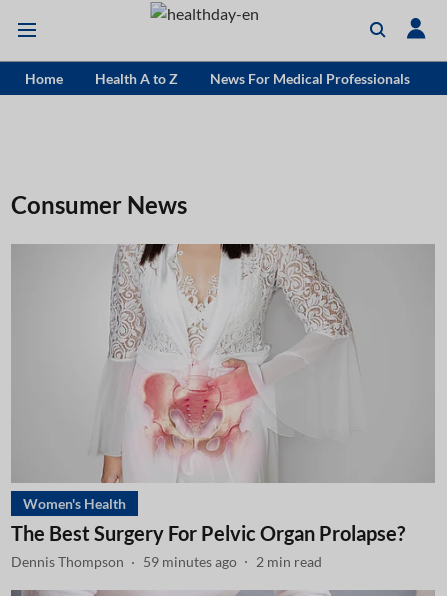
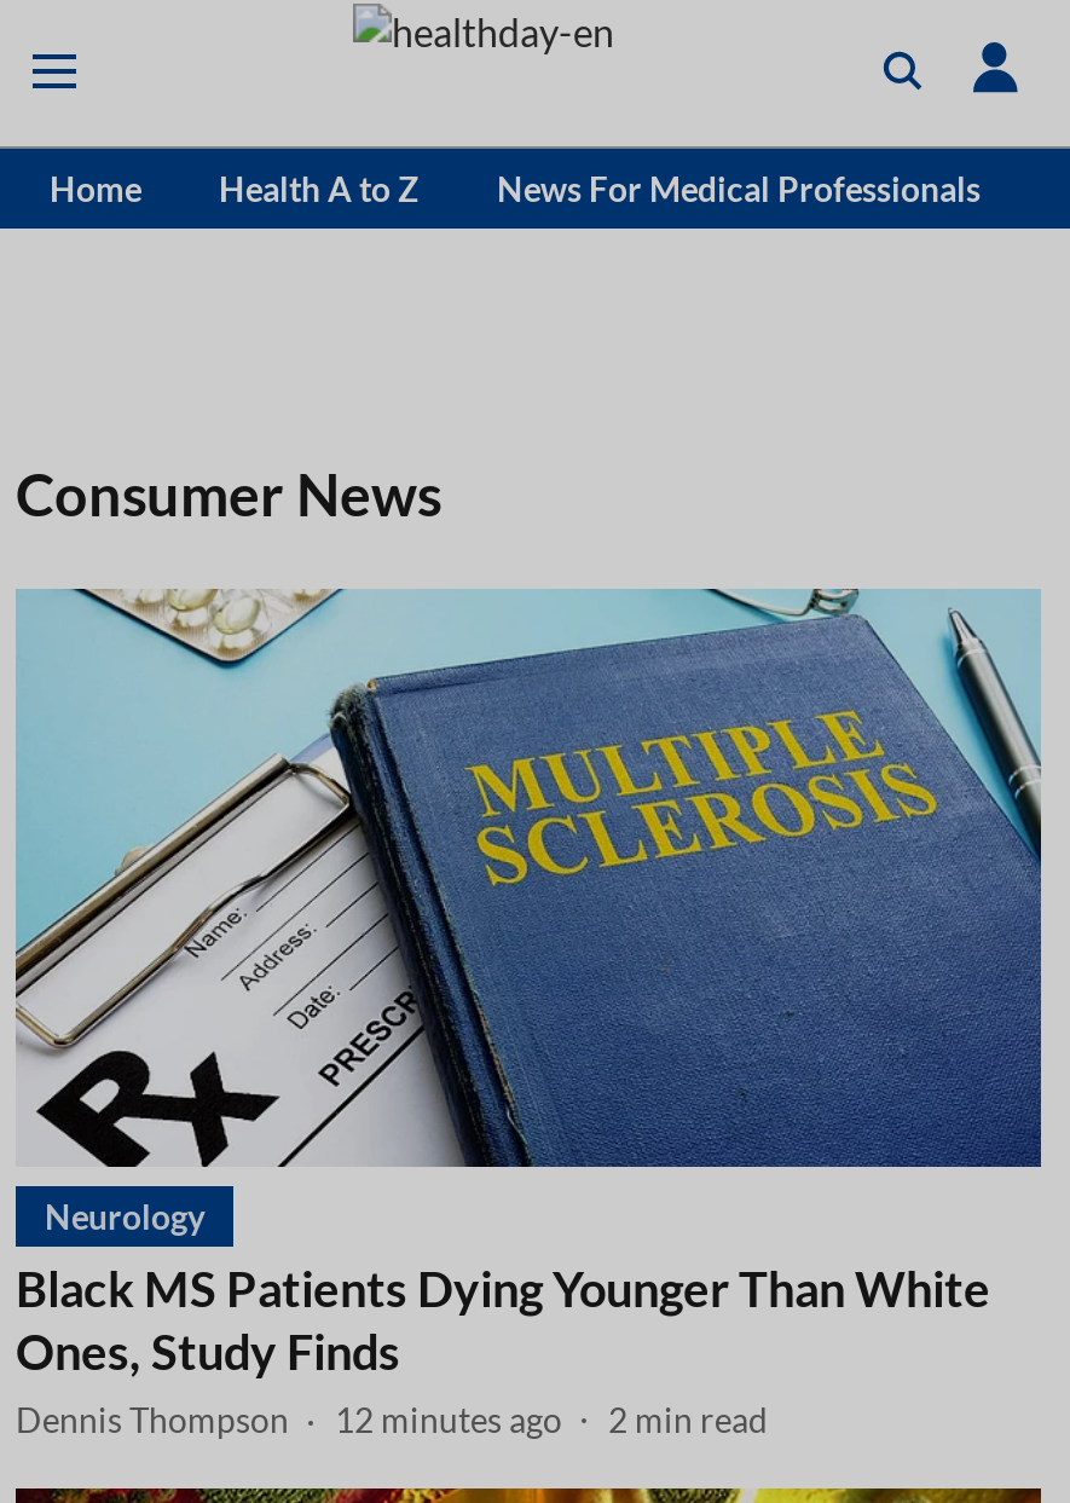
[11,243,435,544] [image] | Women's Health | The Best Surgery For Pelvic Organ Prolapse? -> [13,586,1043,1378] [image] | Neurology | Black MS Patients Dying Younger Than White | Ones, Study Finds
[11,553,322,570] Dennis Thompson 59 minutes ago 2 min read -> [16,1399,768,1440] Dennis Thompson 12 minutes ago 2 min read

